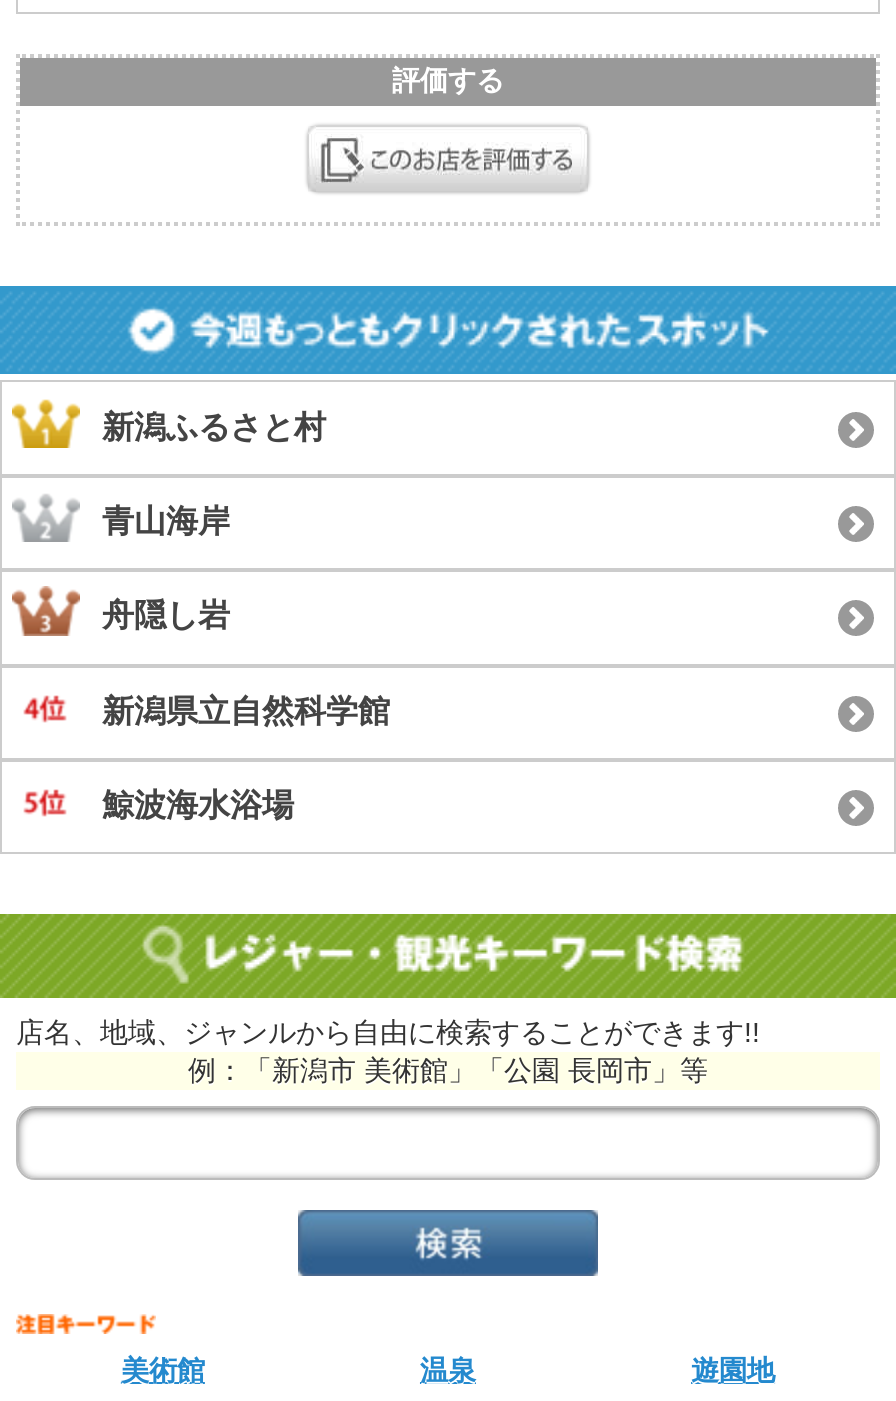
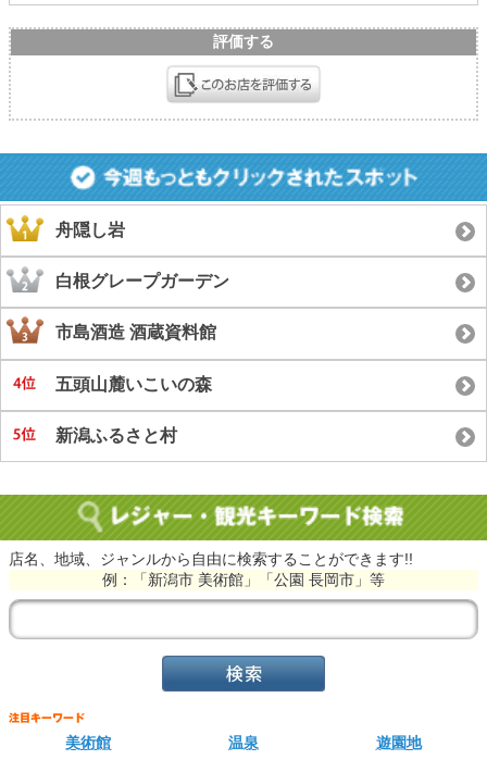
moved [102,409,326,443] -> [55,426,177,445]: 新潟ふるさと村
[102,504,230,538] 青山海岸 -> none
moved [102,599,230,633] -> [55,220,125,239]: 舟隠し岩
[102,693,390,822] 新潟県立自然科学館 | 鯨波海水浴場 -> [55,272,229,393] 白根グレープガーデン | 市島酒造 酒蔵資料館 | 五頭山麓いこいの森

